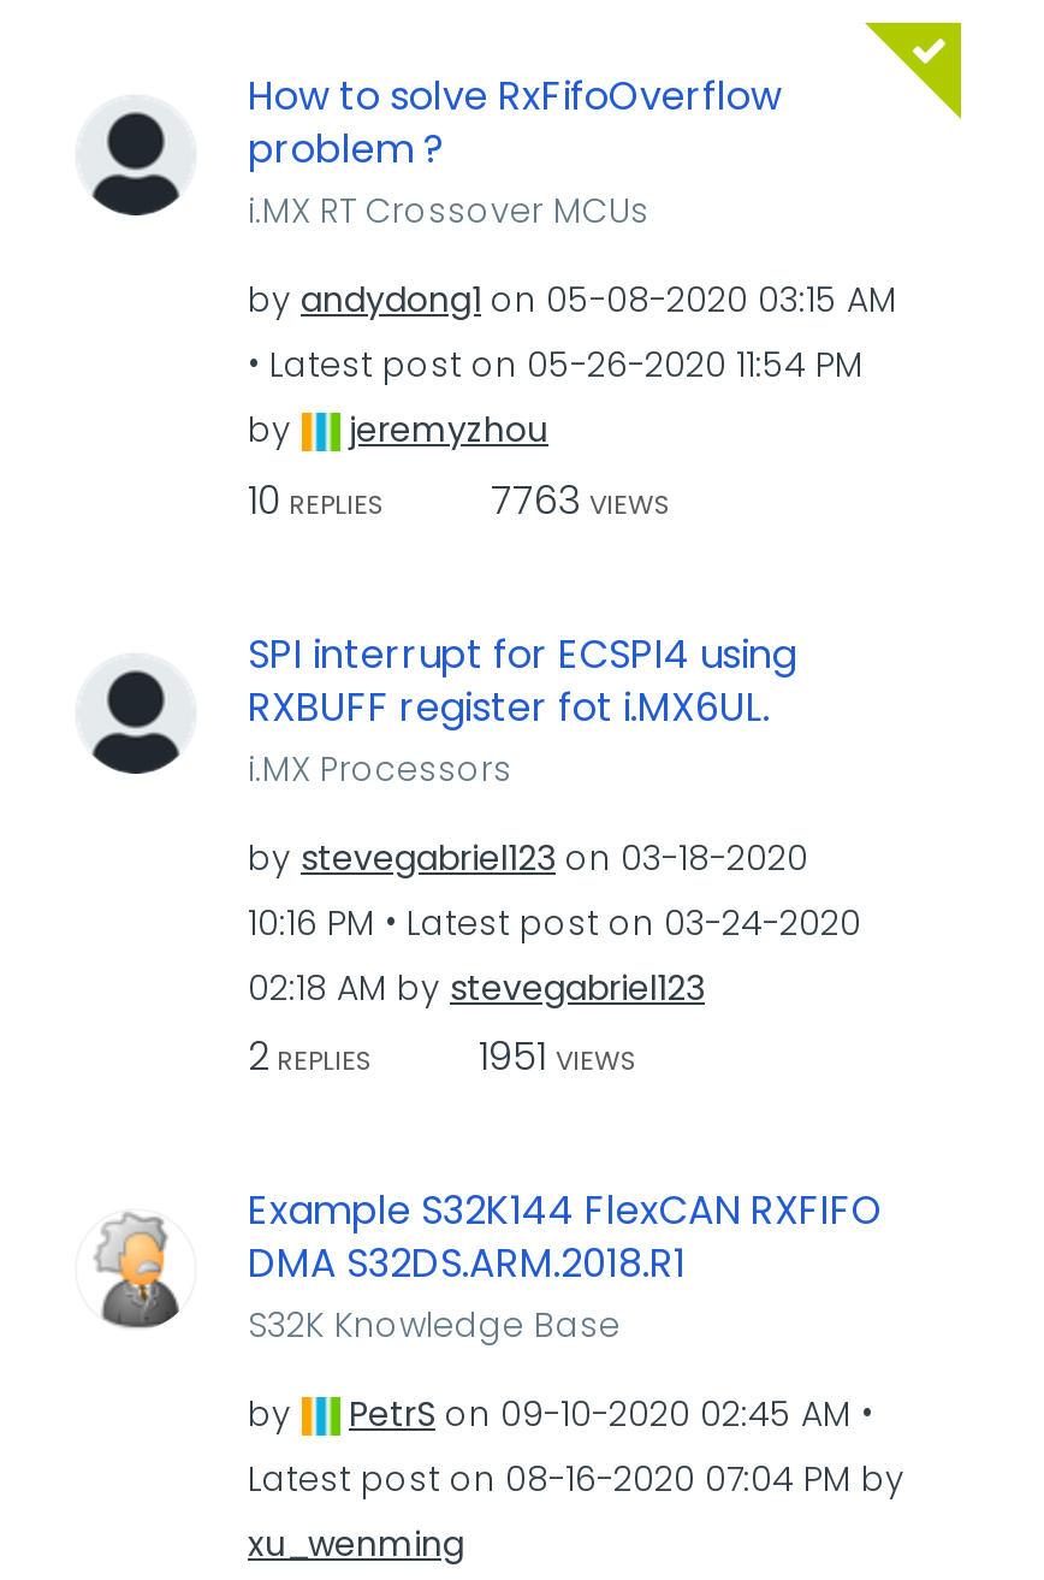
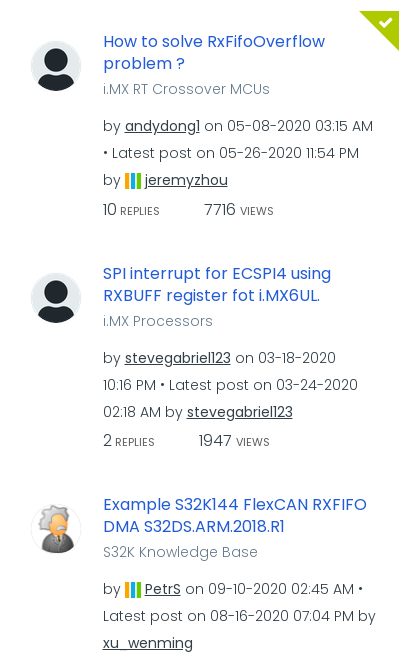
[248,472,671,527] 10 REPLIES 7763 VIEWS -> [102,197,273,220] 10 REPLIES 7716 VIEWS
[248,1029,637,1084] 2 REPLIES 1951 VIEWS -> [102,429,269,452] 2 REPLIES 1947 VIEWS

